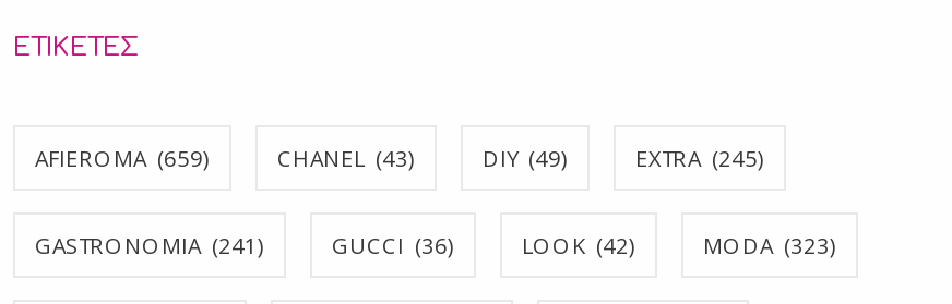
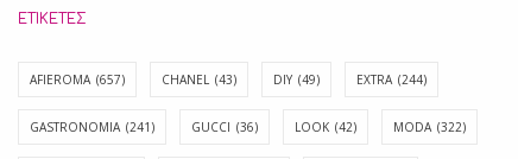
[35,143,210,174] AFIEROMA (659) -> [30,71,125,88] AFIEROMA (657)
[635,143,764,174] EXTRA (245) -> [356,71,427,88] EXTRA (244)
[703,230,836,261] MODA (323) -> [393,119,466,136] MODA (322)

